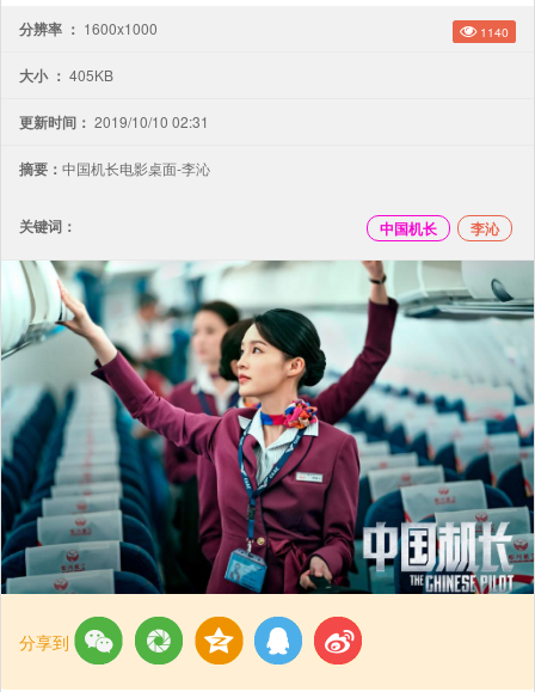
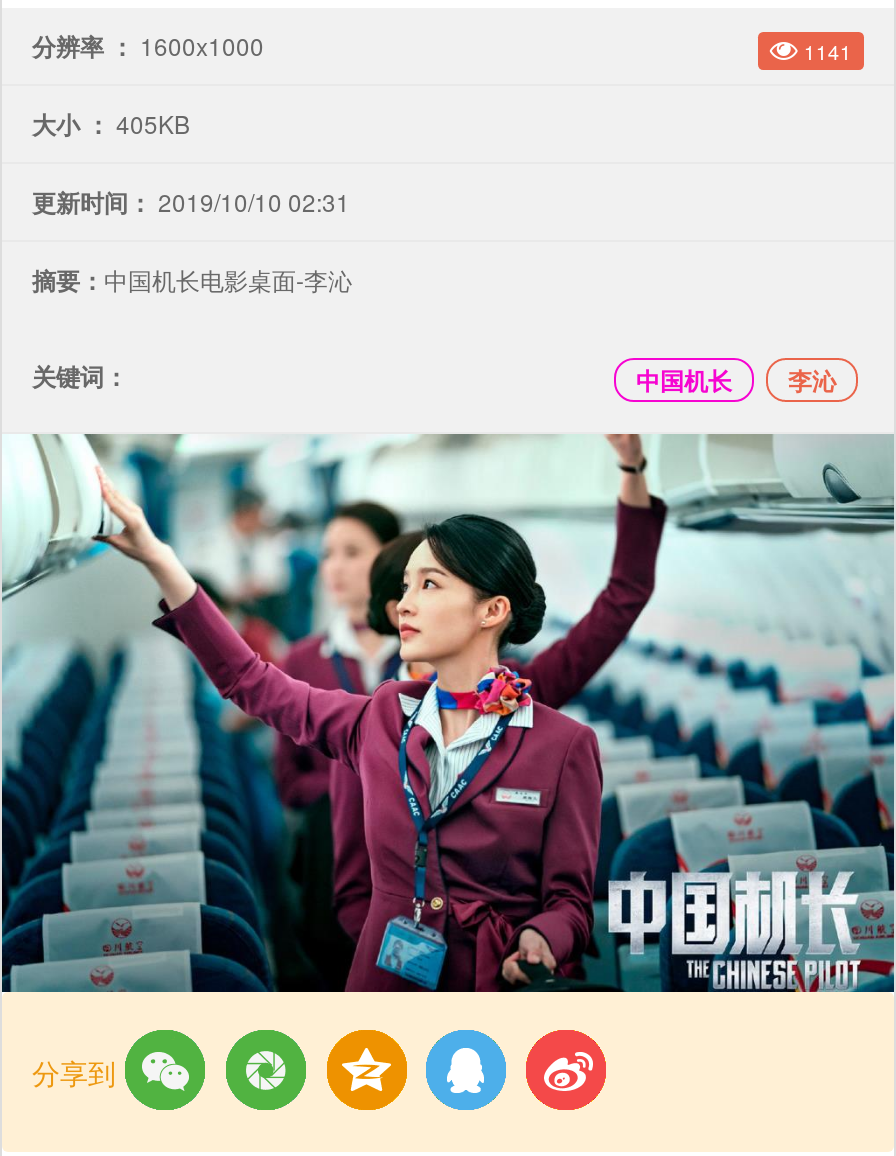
[476,23,508,41] 1140 -> [798,36,852,66] 1141

